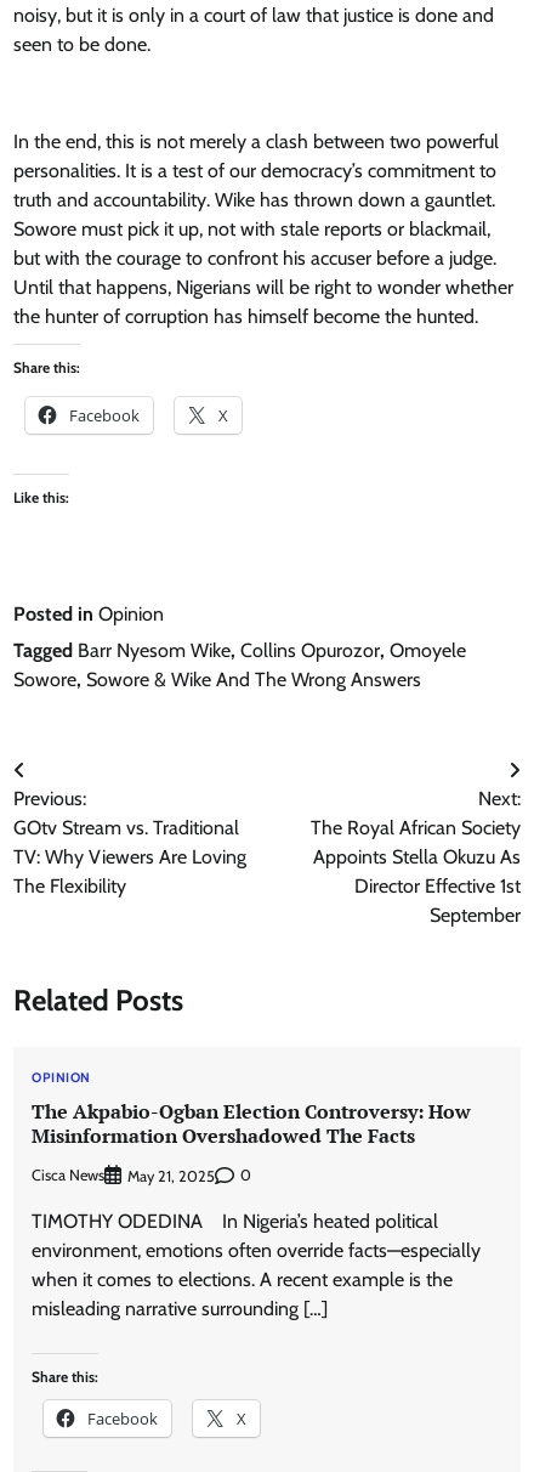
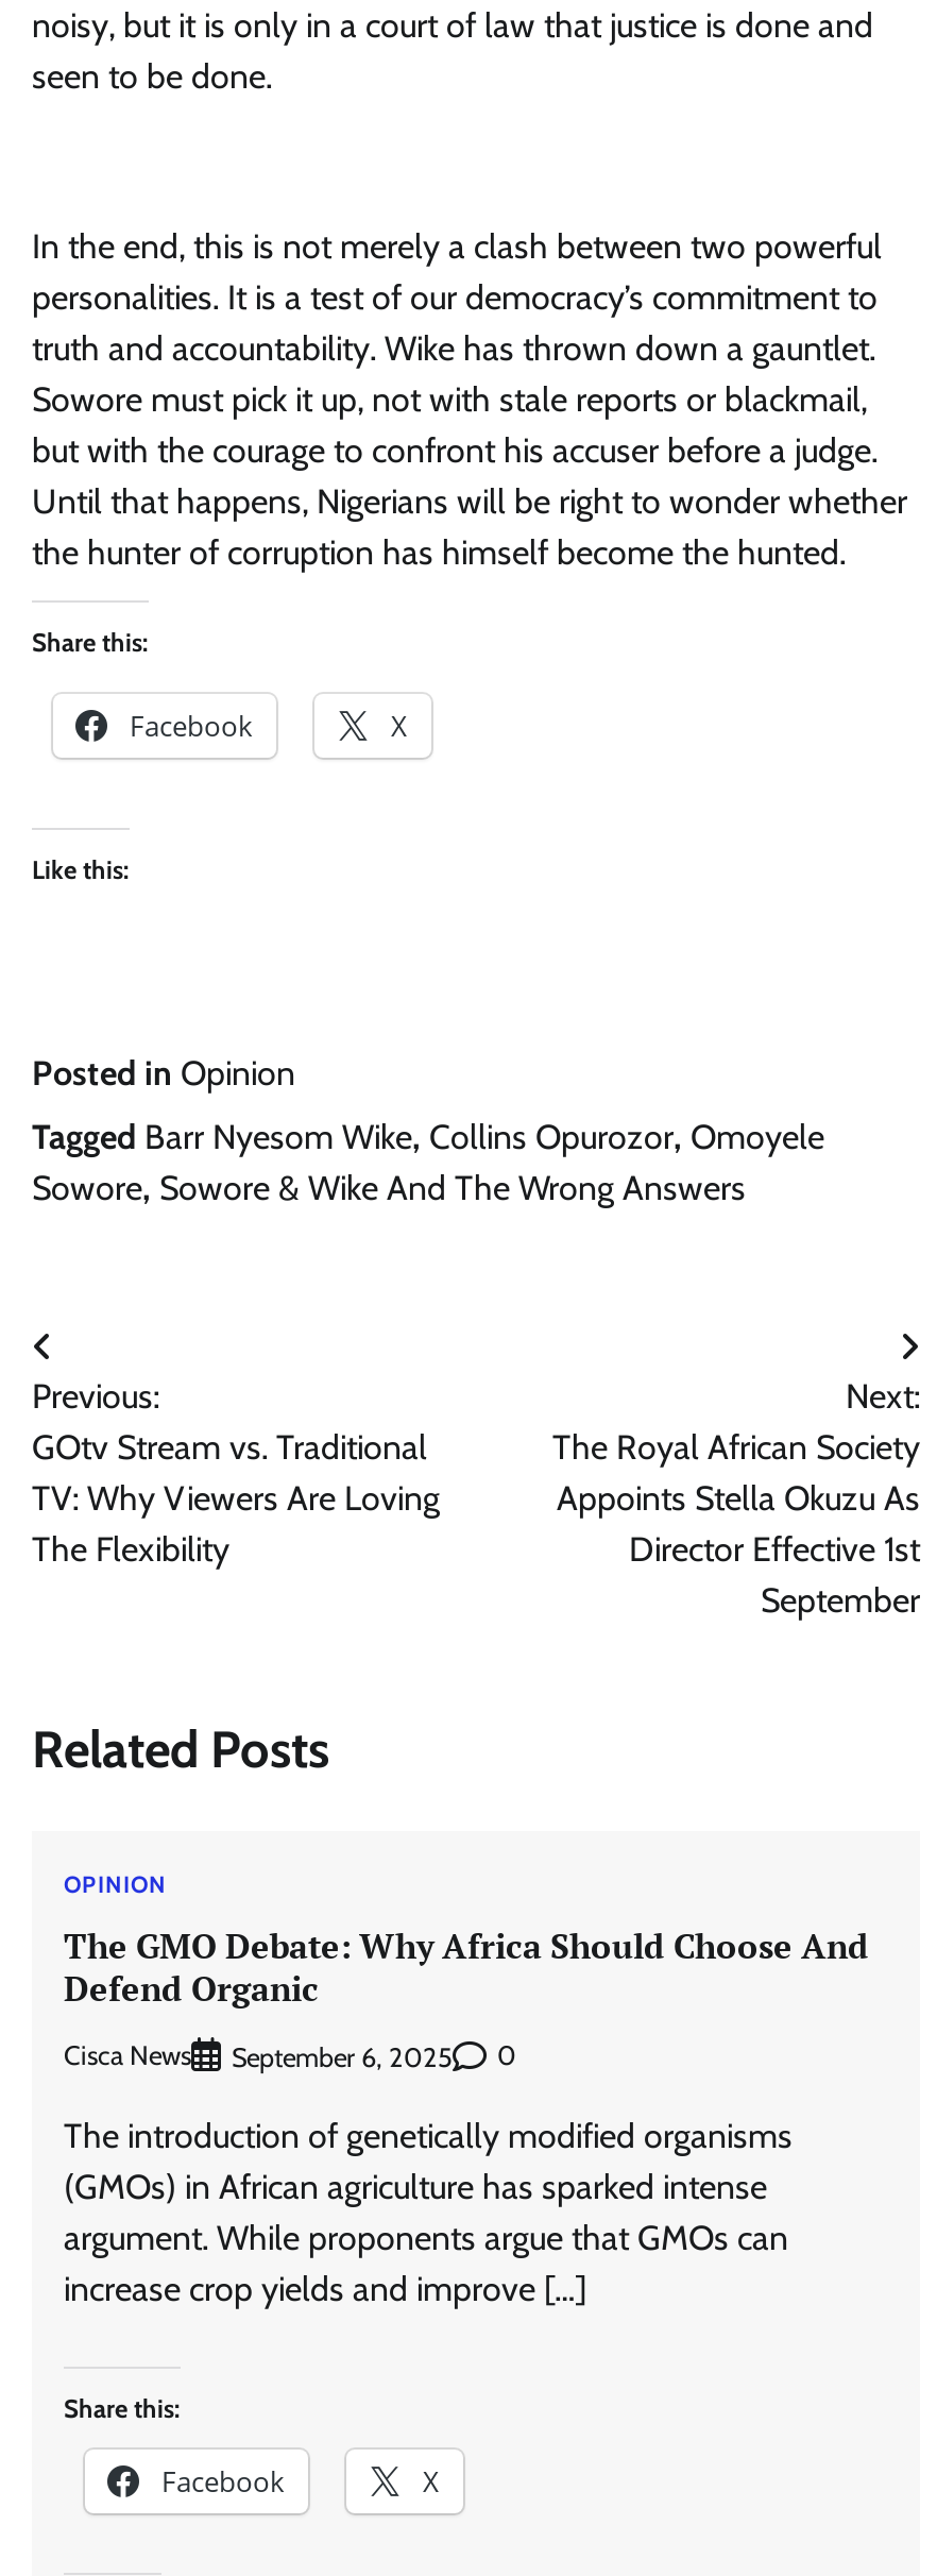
[32,1098,471,1149] The Akpabio-Ogban Election Controversy: How | Misinformation Overshadowed The Facts -> [64,1922,869,2011] The GMO Debate: Why Africa Should Choose And | Defend Organic
[127,1167,215,1185] May 21, 2025 -> [232,2041,453,2073] September 6, 2025
[32,1209,481,1320] TIMOTHY ODEDINA In Nigeria’s heated political | environment, emotions often override facts—especially | when it comes to elections. A recent example is the | misleading narrative surrounding […] -> [64,2116,793,2309] The introduction of genetically modified organisms | (GMOs) in African agriculture has sparked intense | argument. While proponents argue that GMOs can | increase crop yields and improve […]

